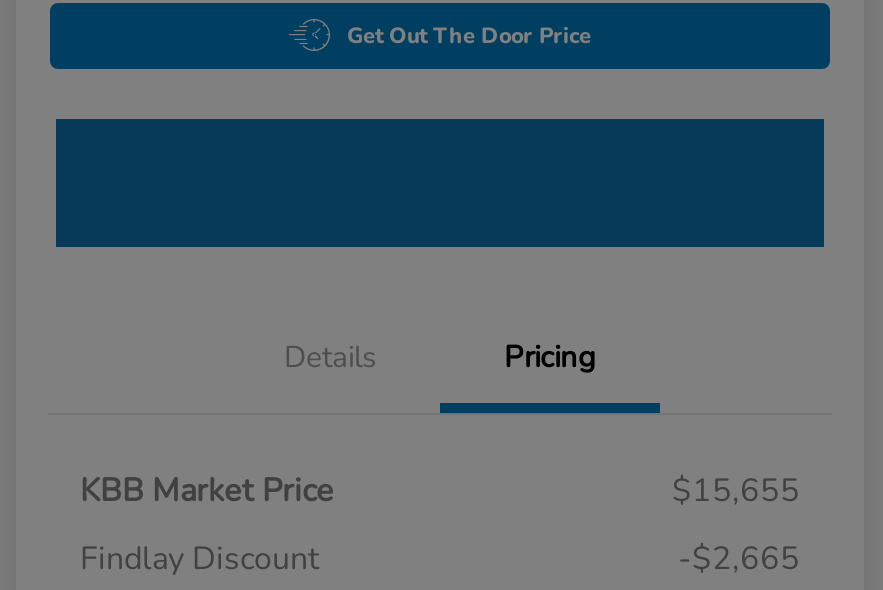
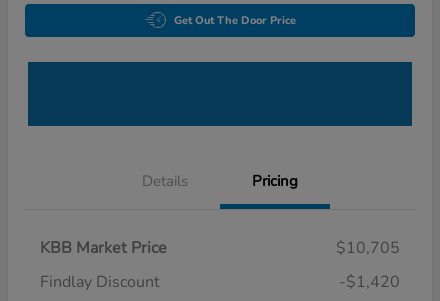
[672,469,800,513] $15,655 -> [336,237,400,259] $10,705
[678,537,800,581] -$2,665 -> [339,271,400,293] -$1,420

